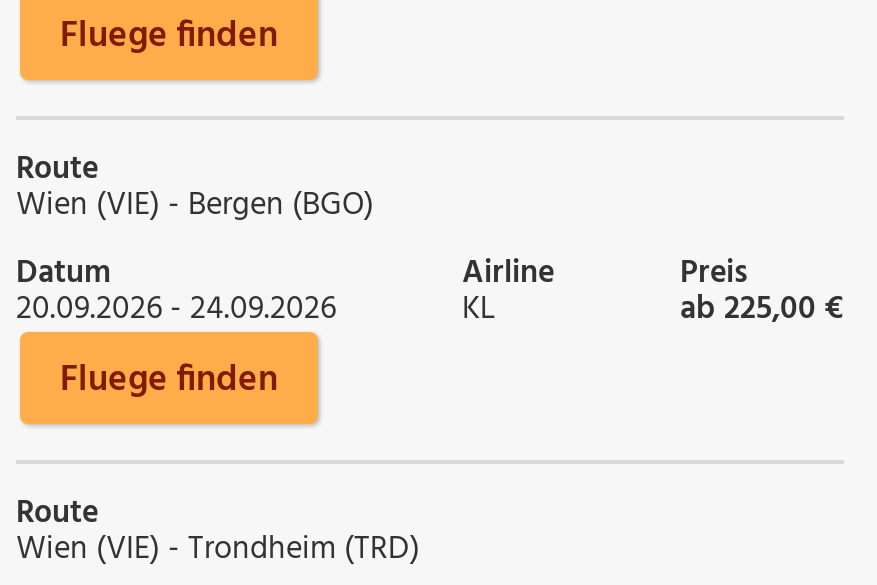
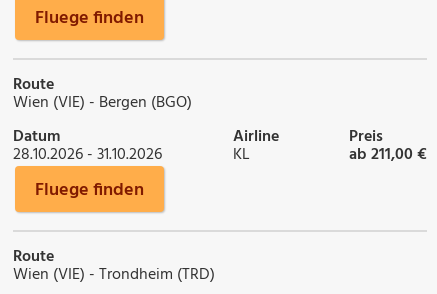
[16,284,336,336] 20.09.2026 - 24.09.2026 -> [13,142,162,168] 28.10.2026 - 31.10.2026
[680,284,844,336] ab 225,00 € -> [349,142,427,168] ab 211,00 €

